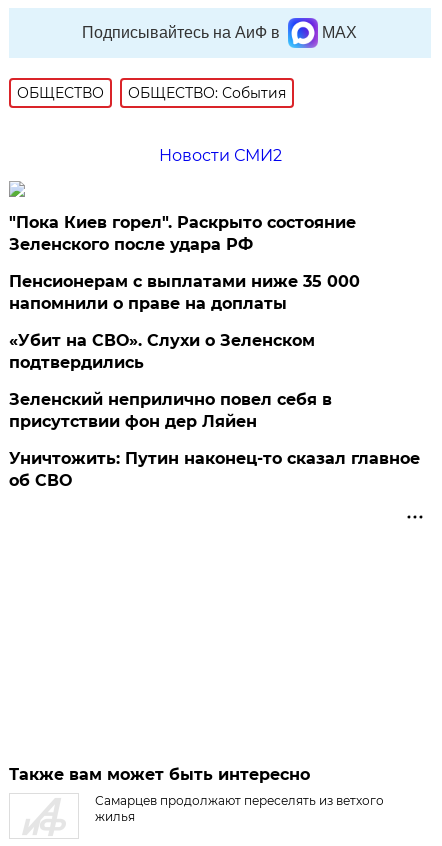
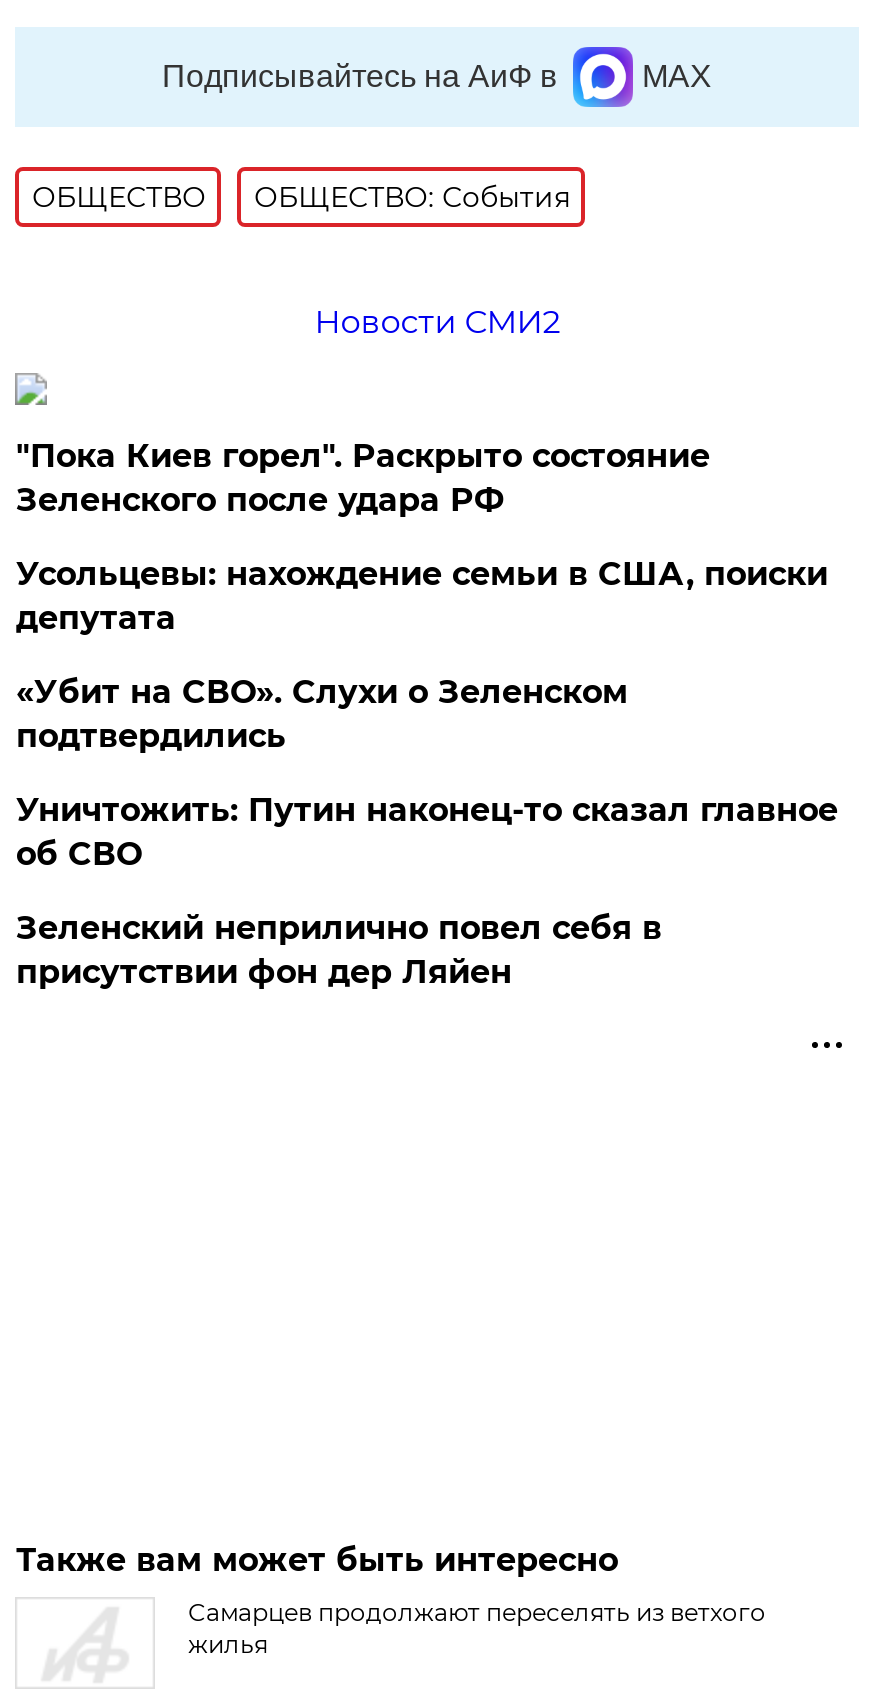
[9,272,360,313] Пенсионерам с выплатами ниже 35 000 | напомнили о праве на доплаты -> [16,555,828,637] Усольцевы: нахождение семьи в США, поиски | депутата
moved [9,390,332,431] -> [16,909,662,991]: Зеленский неприлично повел cебя в | присутствии фон дер Ляйен
moved [9,449,420,490] -> [16,791,838,873]: Уничтожить: Путин наконец-то сказал главное | об СВО

